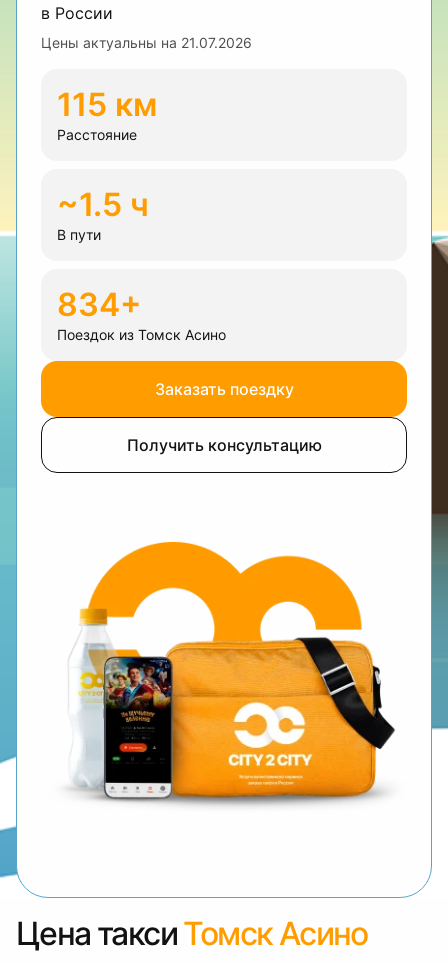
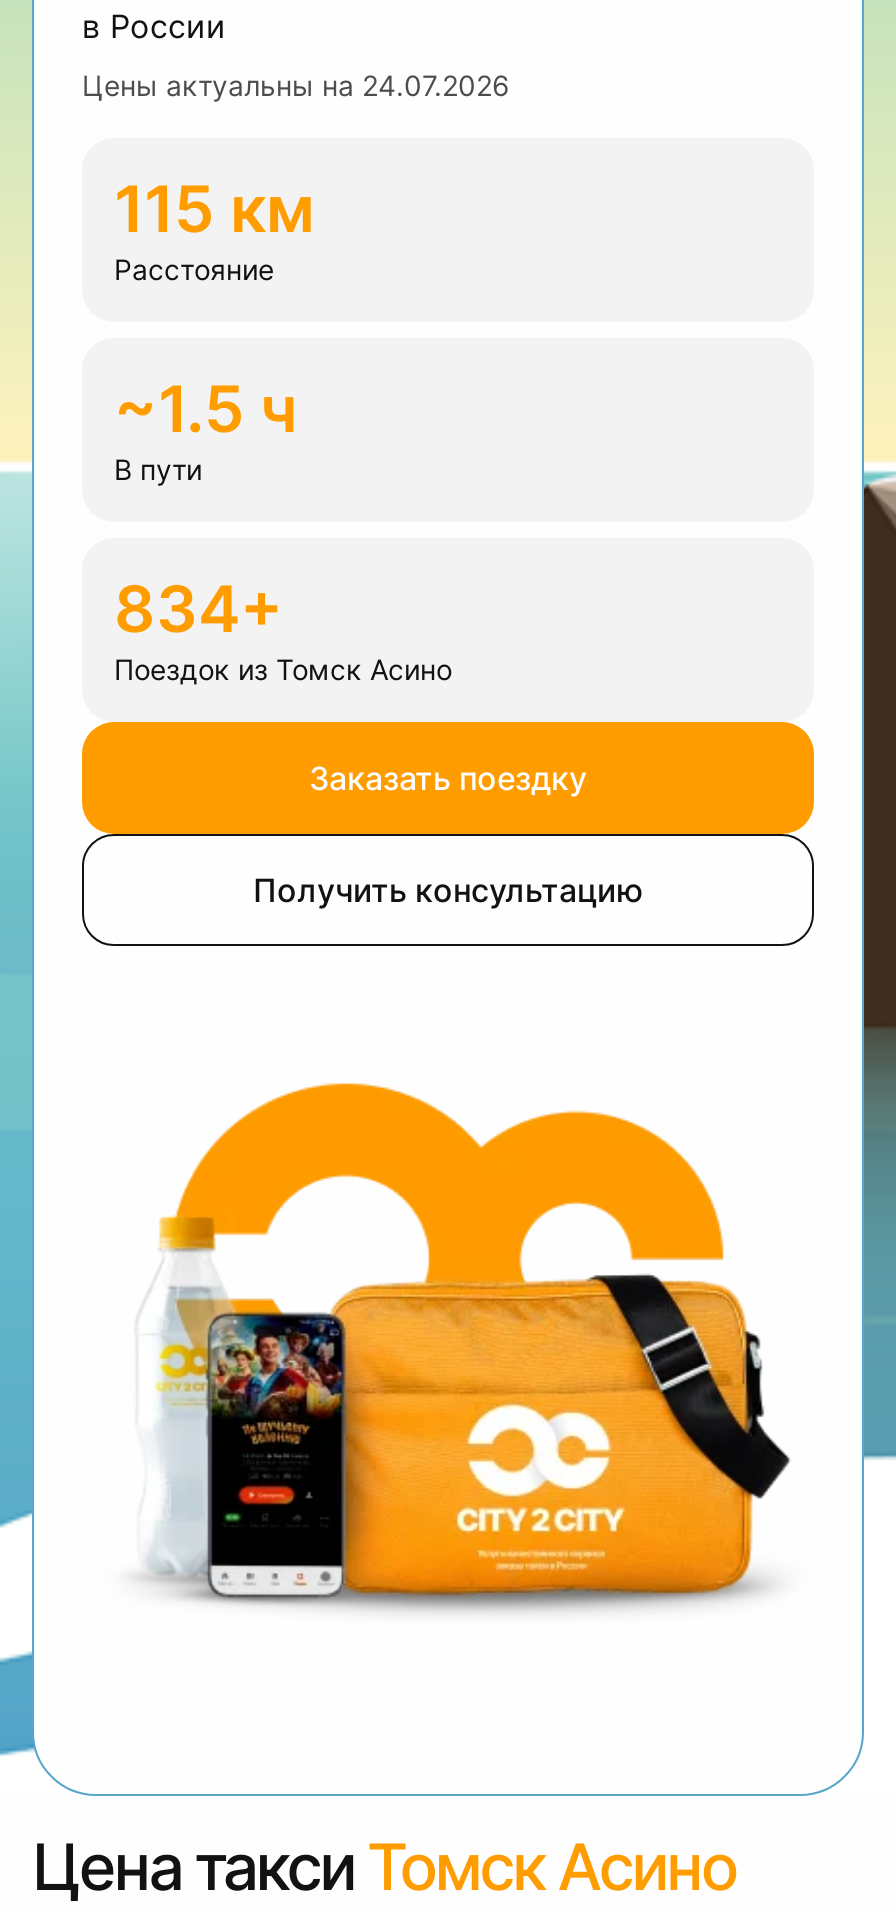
[41,34,252,51] Цены актуальны на 21.07.2026 -> [82,68,510,102] Цены актуальны на 24.07.2026

